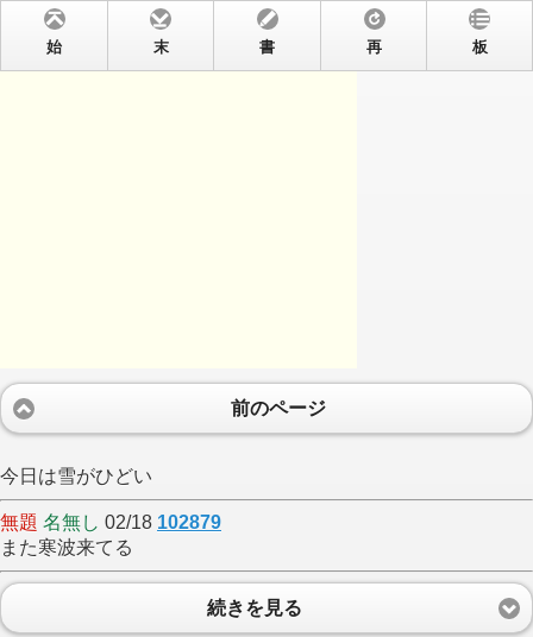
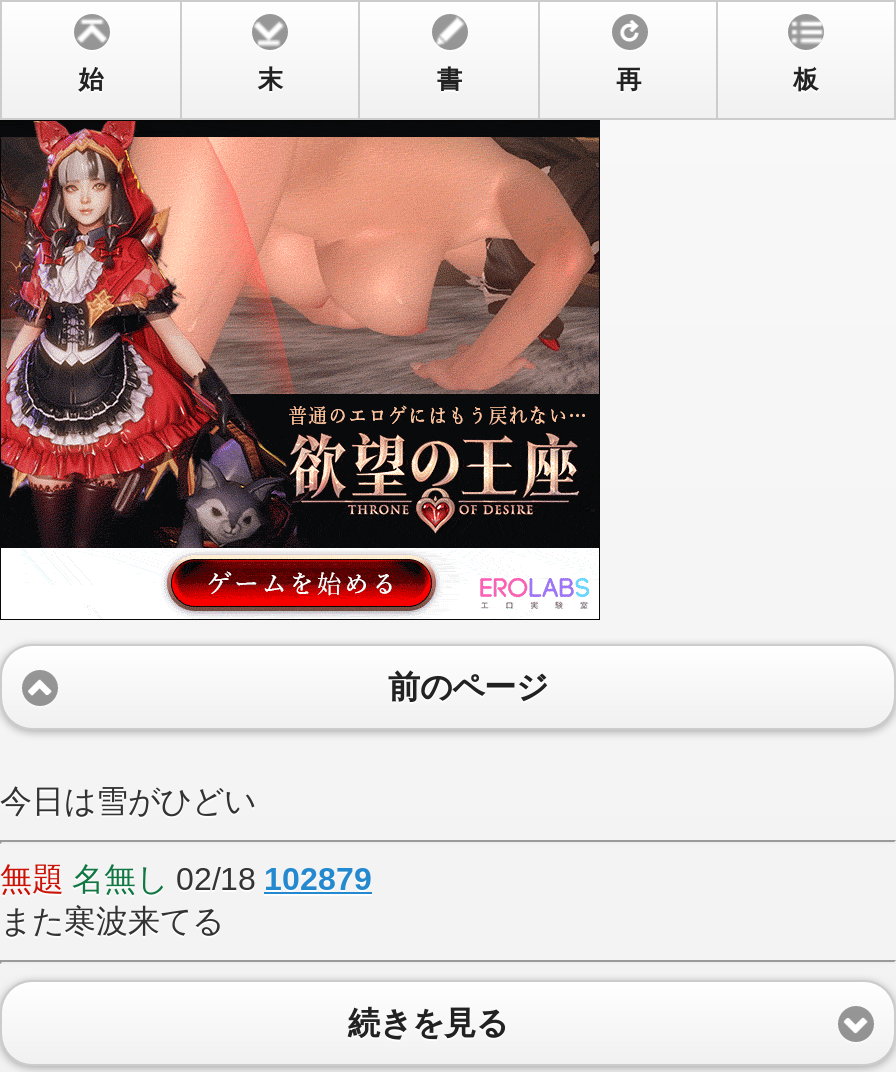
none -> [6,118,602,622] [image]

